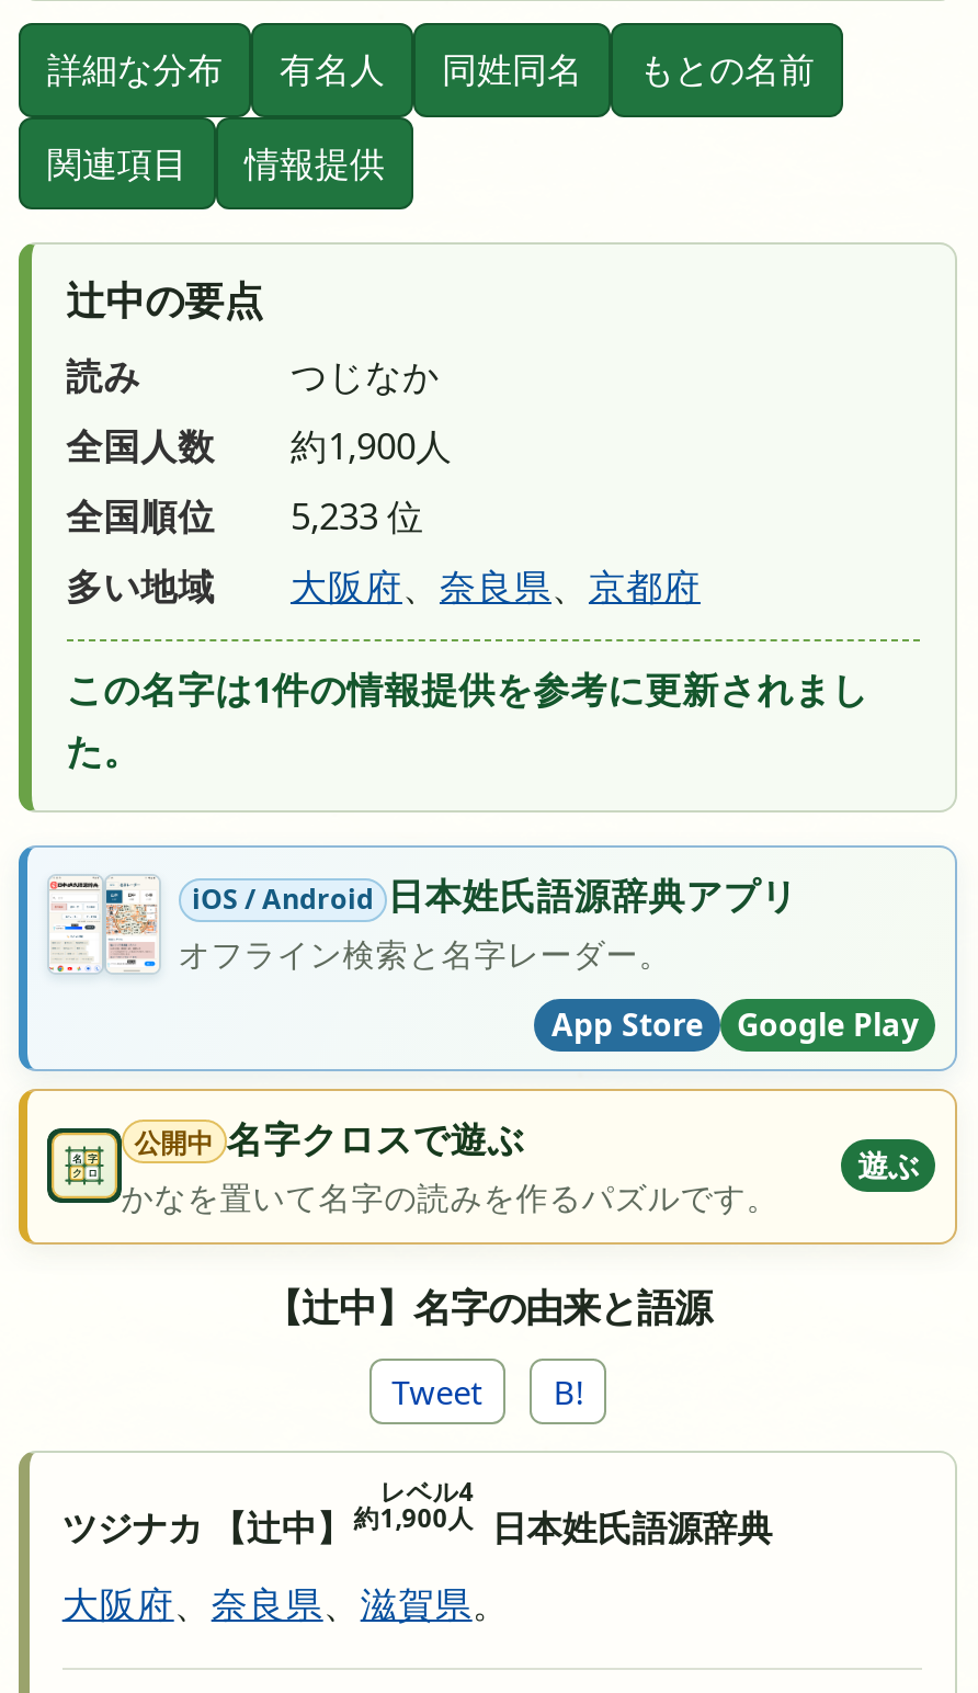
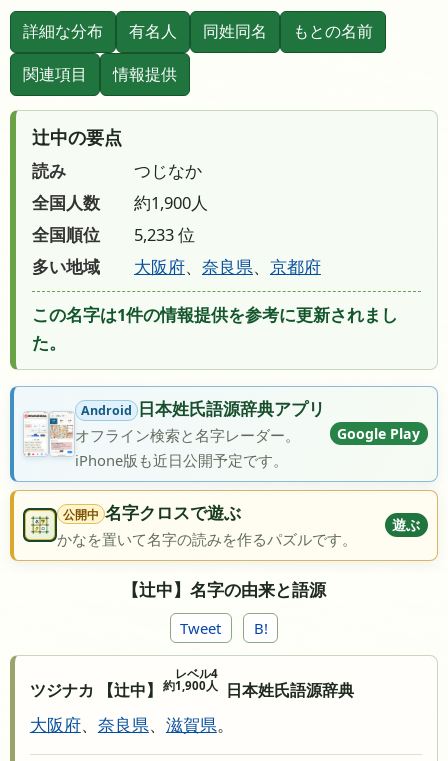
[47,870,798,989] [image] | iOS / Android 日本姓氏語源辞典アプリ -> [24,397,325,457] [image] | Android 日本姓氏語源辞典アプリ
[551,1003,703,1045] App Store -> [75,450,288,470] iPhone版も近日公開予定です。
moved [737,1003,919,1045] -> [337,424,420,443]: Google Play

